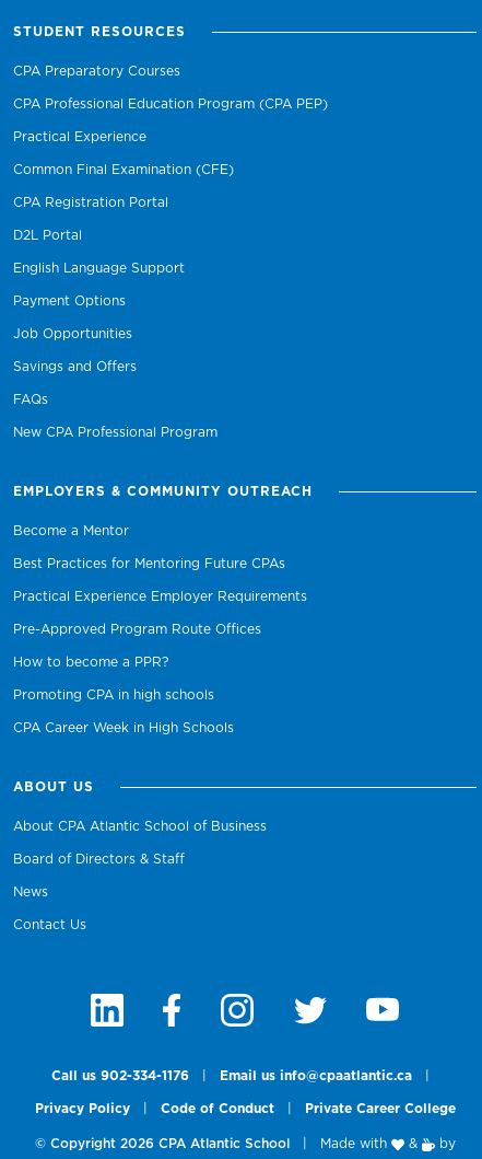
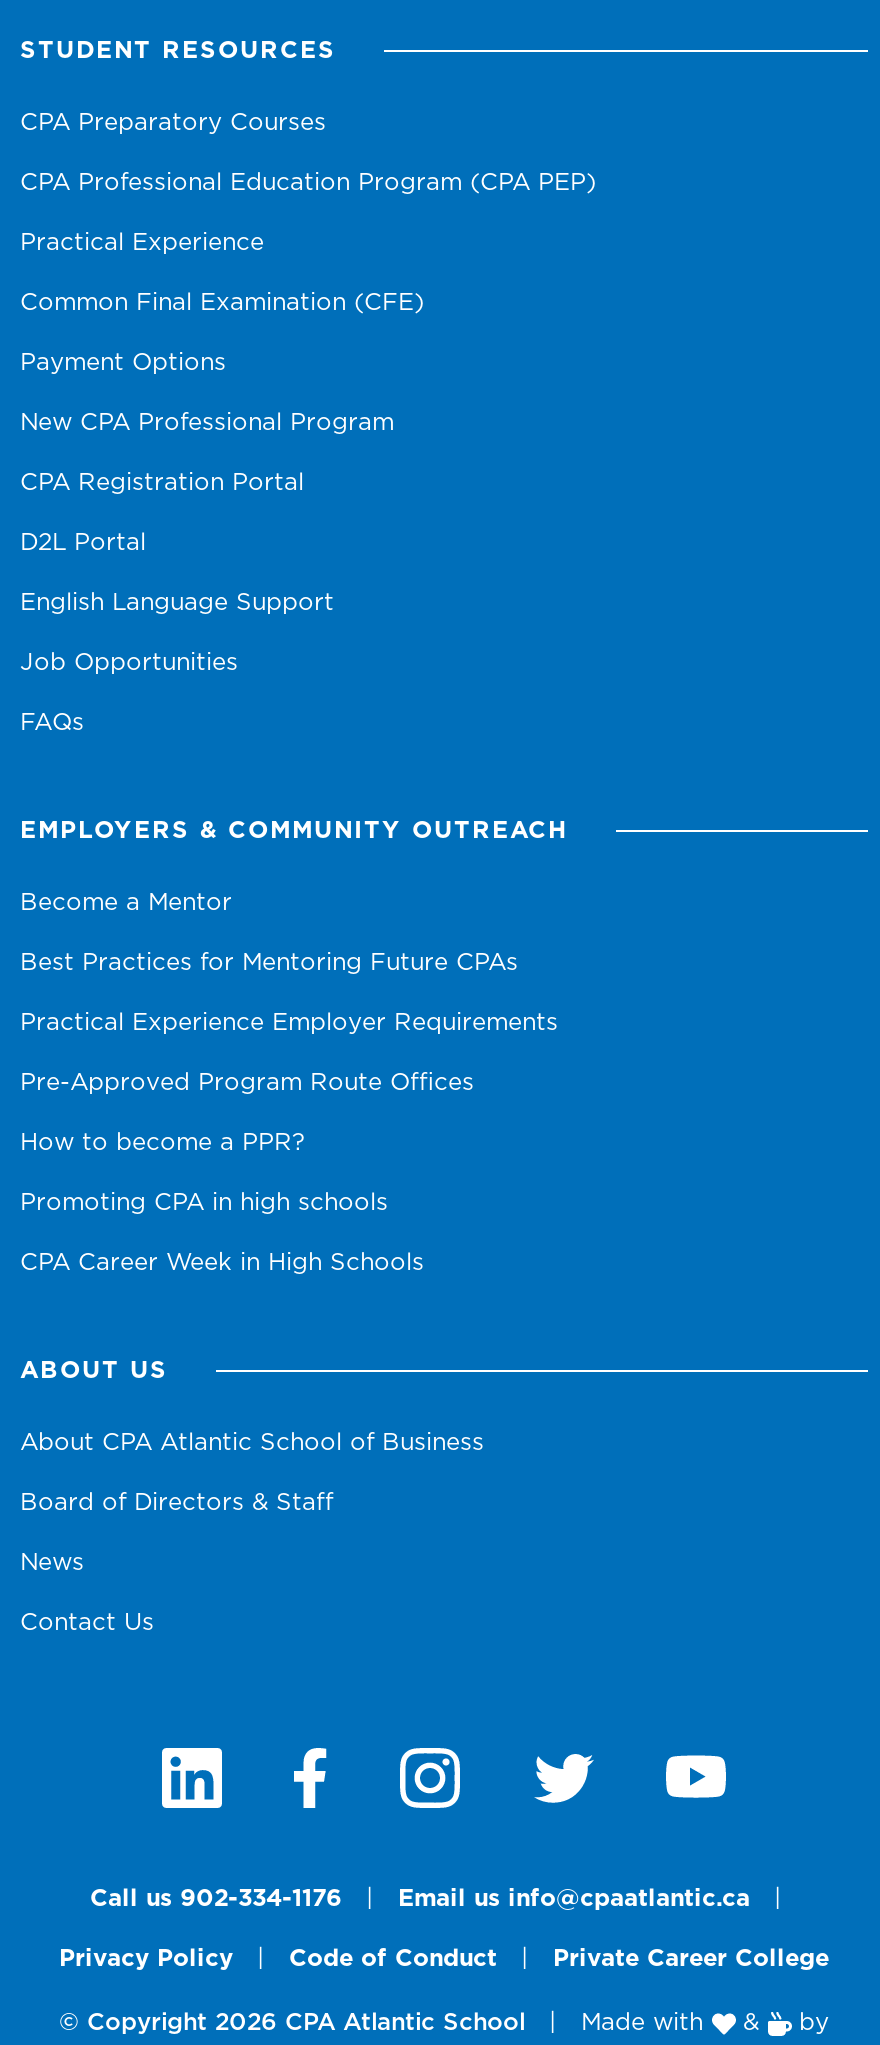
moved [13,196,185,275] -> [20,470,334,614]: CPA Registration Portal | D2L Portal | English Language Support
moved [13,294,126,308] -> [20,350,226,374]: Payment Options
moved [13,327,132,340] -> [20,650,238,674]: Job Opportunities
[13,360,137,373] Savings and Offers -> none
moved [13,426,218,439] -> [20,410,394,434]: New CPA Professional Program

